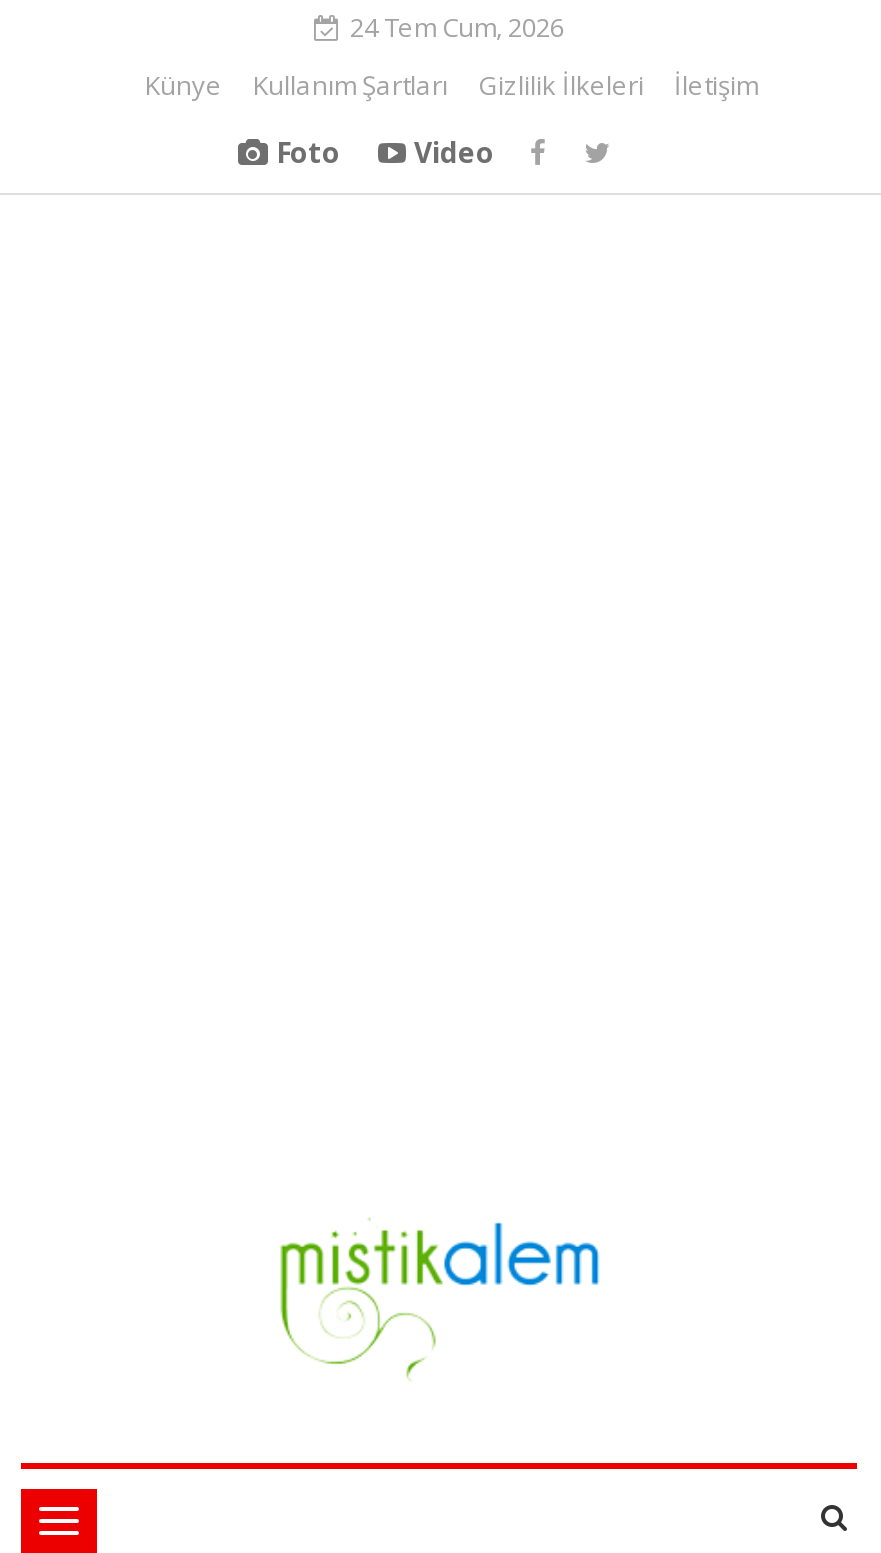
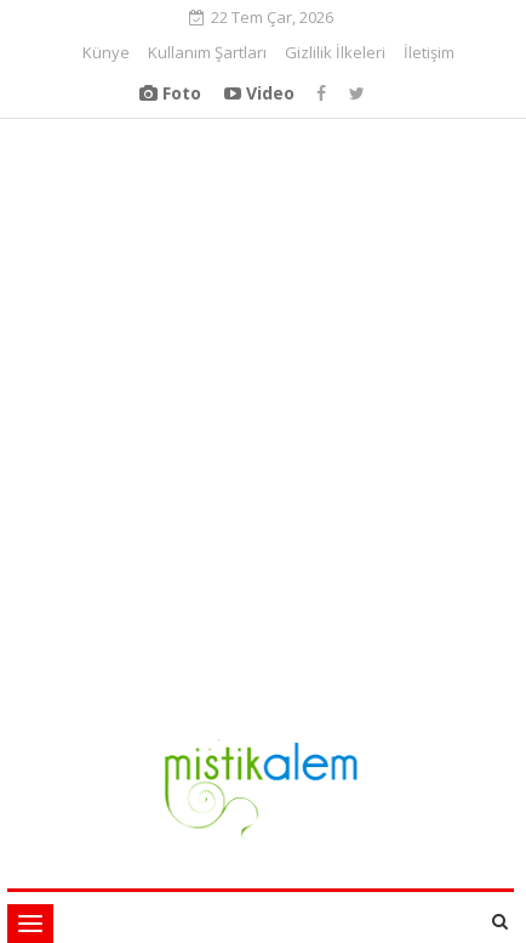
[350,9,564,45] 24 Tem Cum, 2026 -> [210,6,333,28] 22 Tem Çar, 2026

